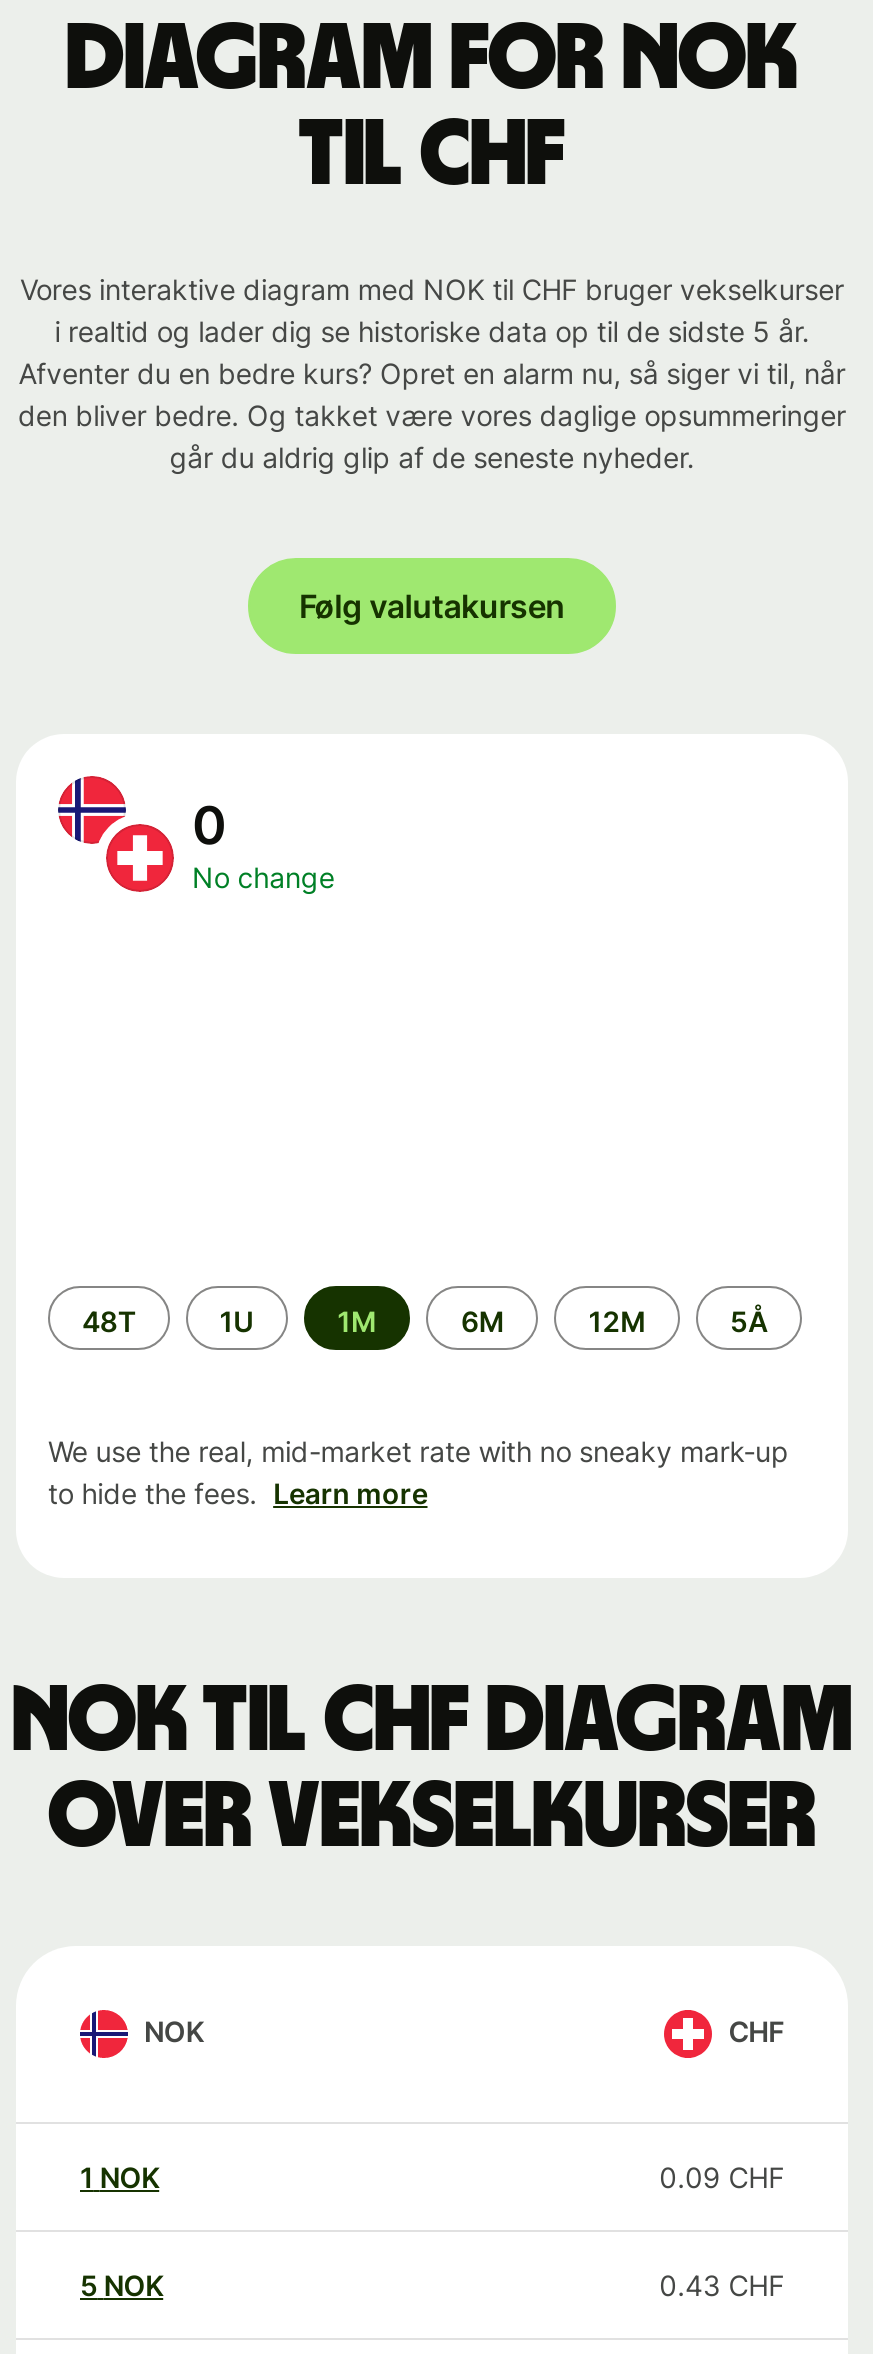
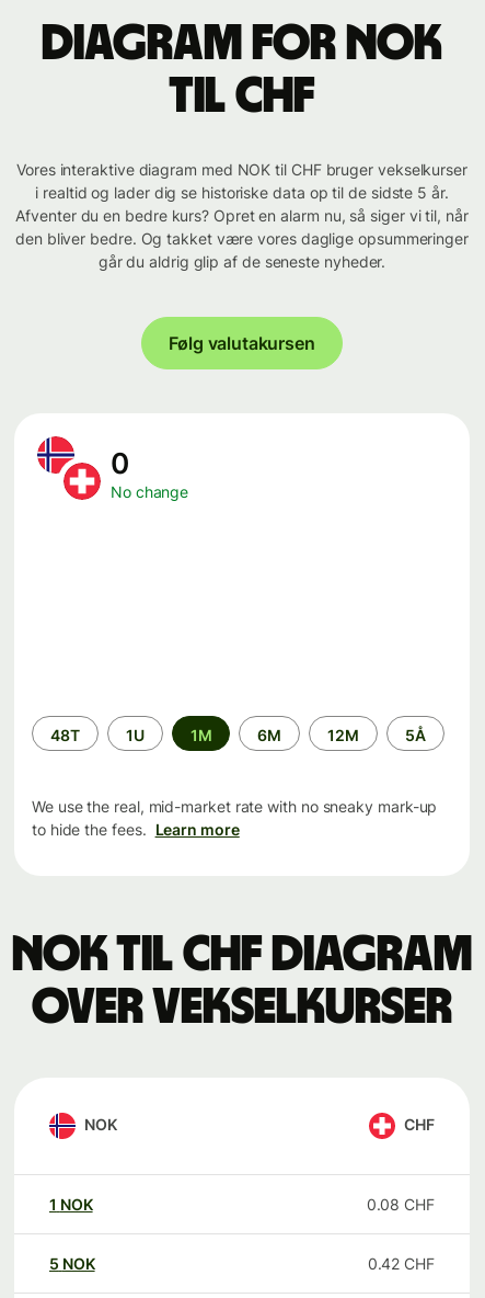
[659,2160,784,2194] 0.09 CHF -> [366,1195,435,1214] 0.08 CHF
[659,2268,784,2302] 0.43 CHF -> [368,1254,435,1273] 0.42 CHF

